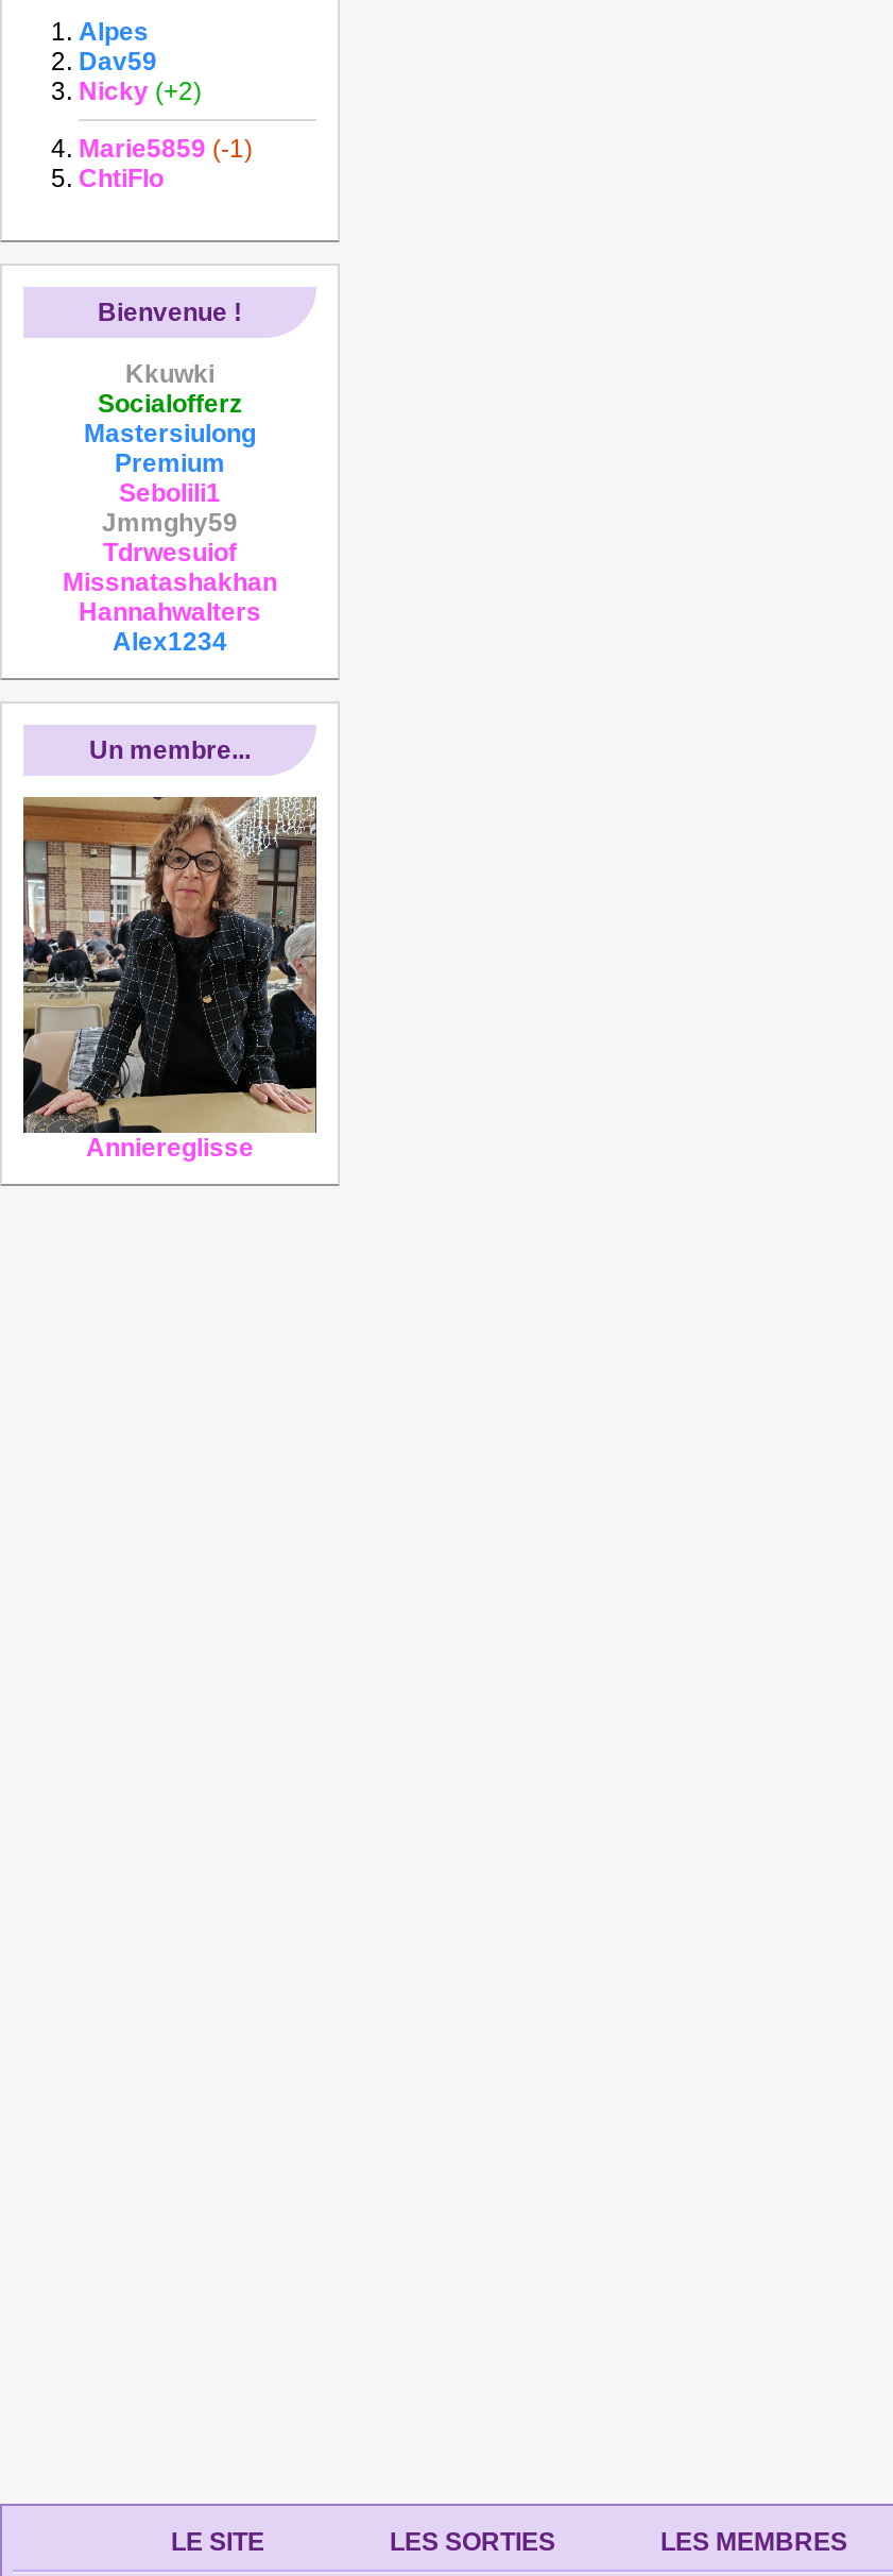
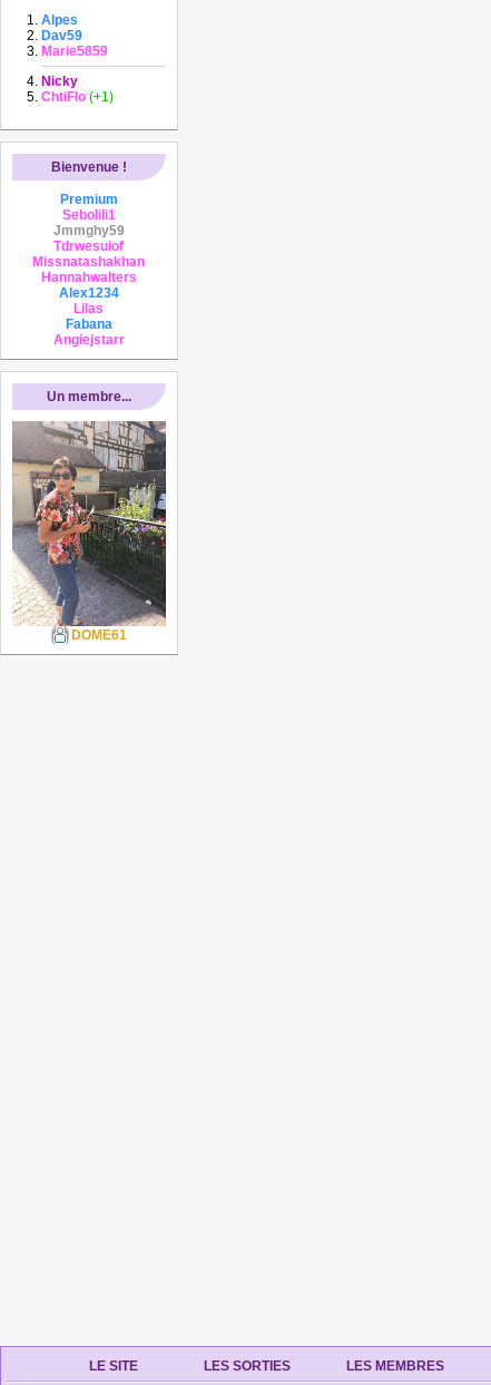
[79,77,202,106] Nicky (+2) -> [41,43,108,59] Marie5859
[79,134,253,193] Marie5859 (-1) | ChtiFlo -> [41,74,114,105] Nicky | ChtiFlo (+1)
[84,359,256,448] Kkuwki | Socialofferz | Mastersiulong -> none
moved [63,448,277,657] -> [33,192,145,301]: Premium | Sebolili1 | Jmmghy59 | Tdrwesuiof | Missnatashakhan | Hannahwalters | Alex1234
none -> [53,301,125,348] Lilas | Fabana | Angiejstarr
[21,795,316,1162] [image] | Anniereglisse -> [12,421,167,643] [image] | DOME61

